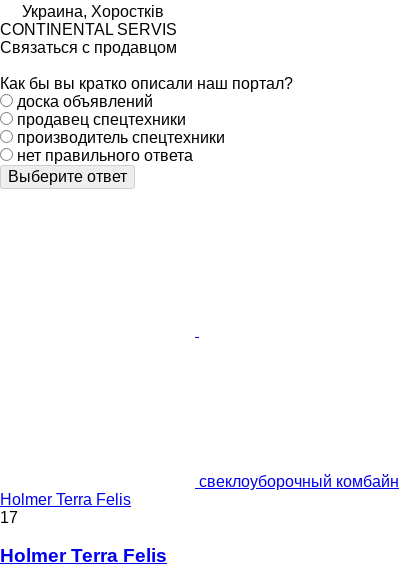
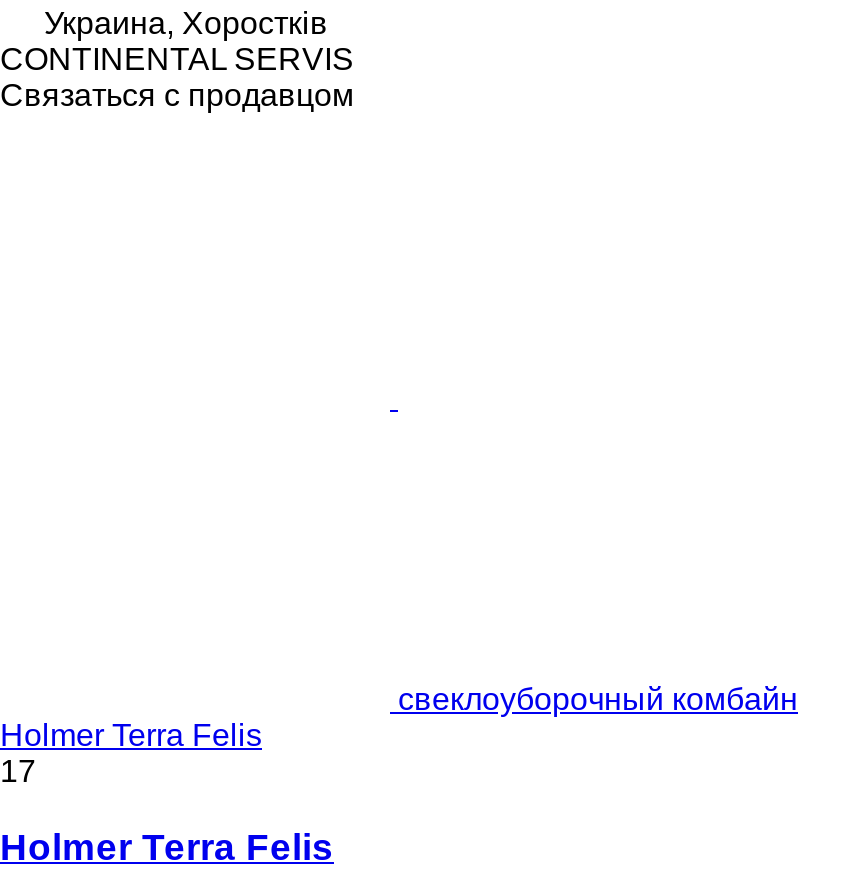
[0,75,293,185] Как бы вы кратко описали наш портал? | доска объявлений | продавец спецтехники | производитель спецтехники | нет правильного ответа | Выберите ответ -> none

